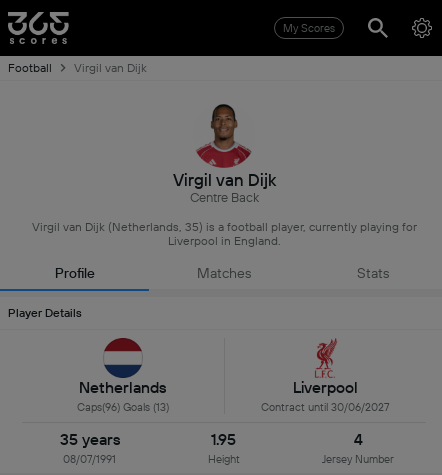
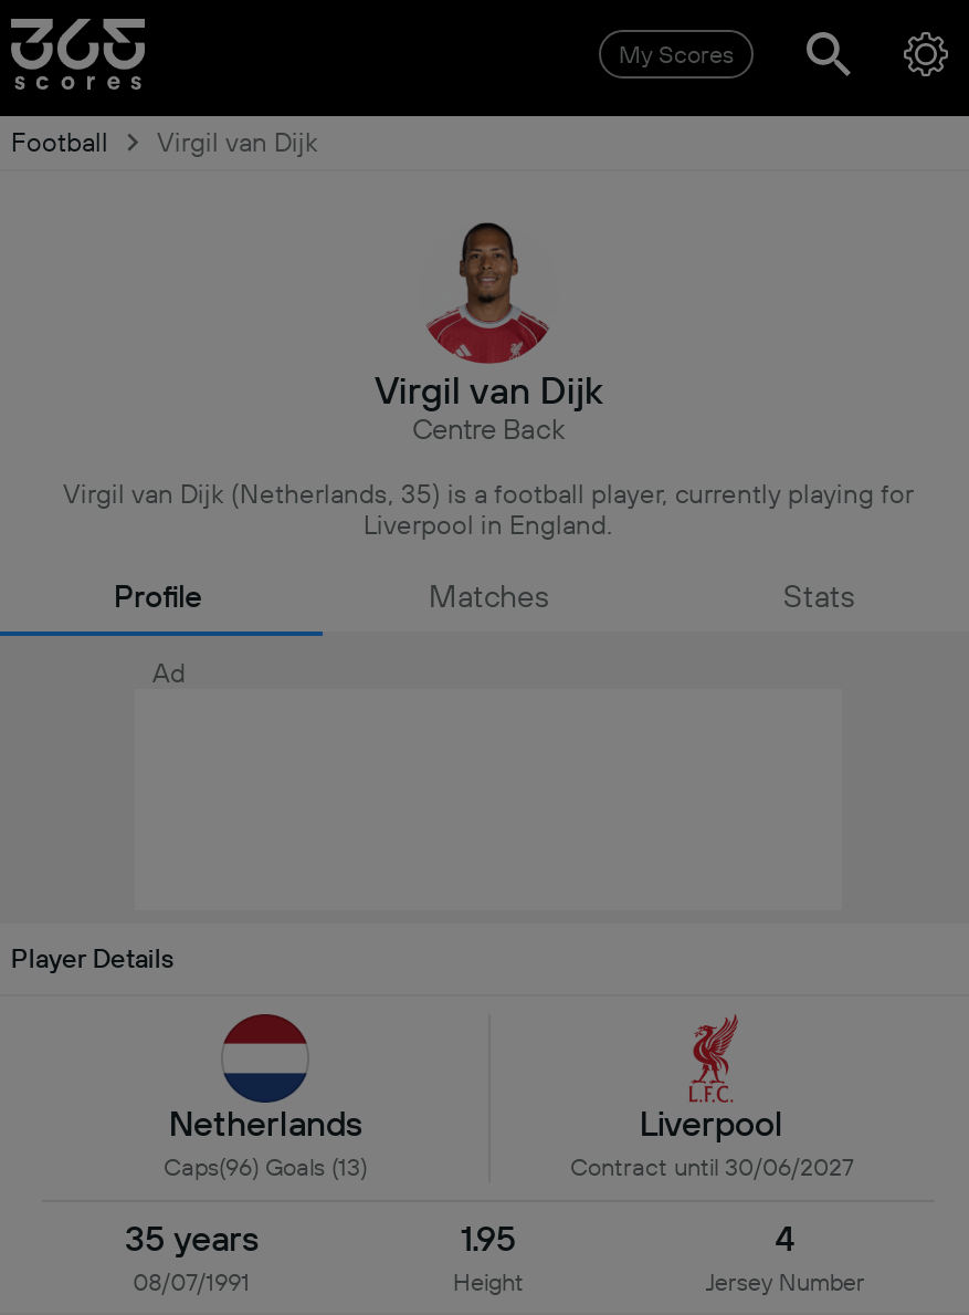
none -> [152,658,186,689] Ad

